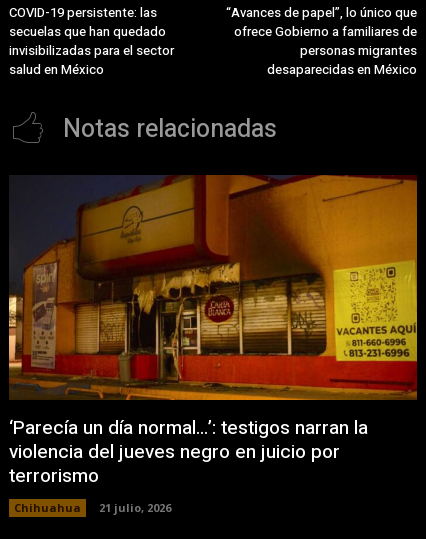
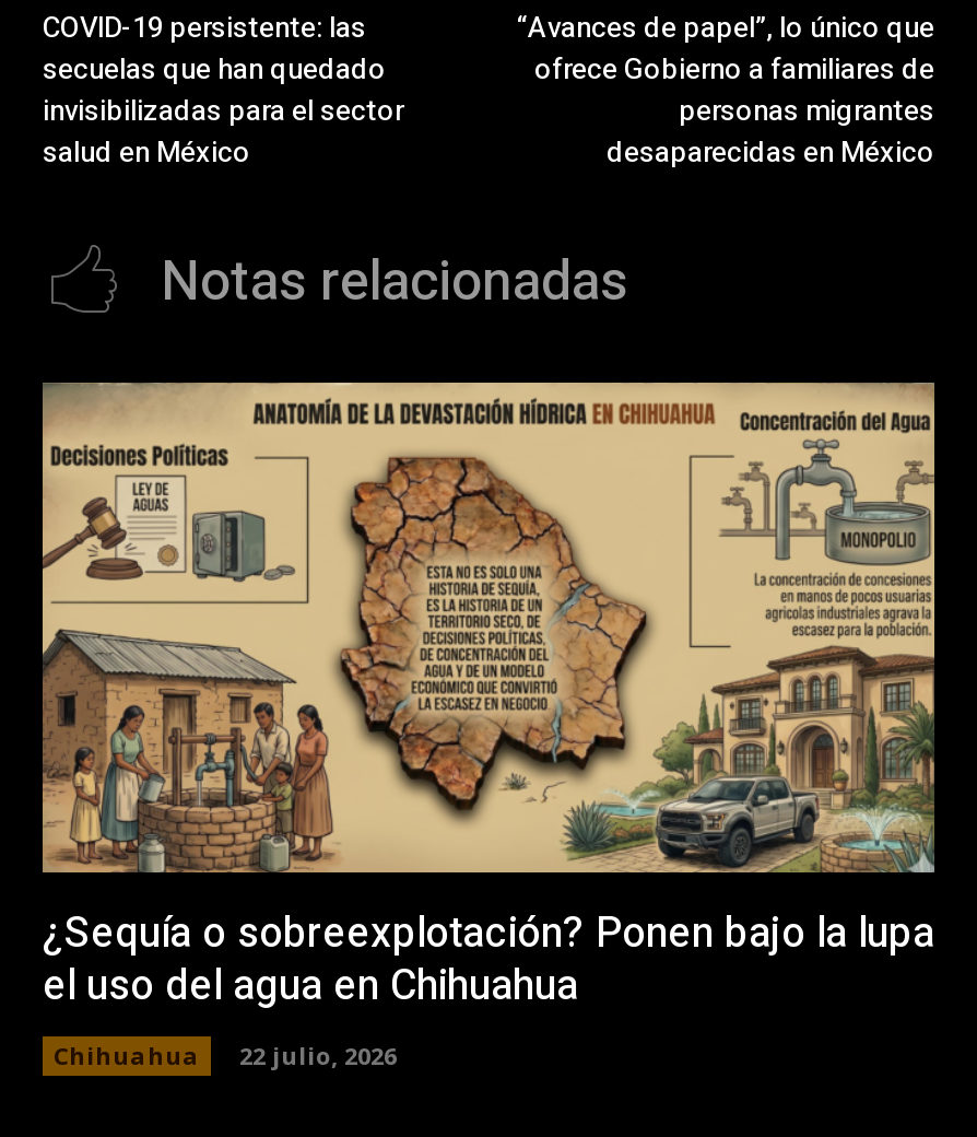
[9,174,418,490] [image] | ‘Parecía un día normal…’: testigos narran la | violencia del jueves negro en juicio por | terrorismo -> [40,380,937,1018] [image] | ¿Sequía o sobreexplotación? Ponen bajo la lupa | el uso del agua en Chihuahua
[14,500,171,515] Chihuahua 21 julio, 2026 -> [54,1040,397,1073] Chihuahua 22 julio, 2026

